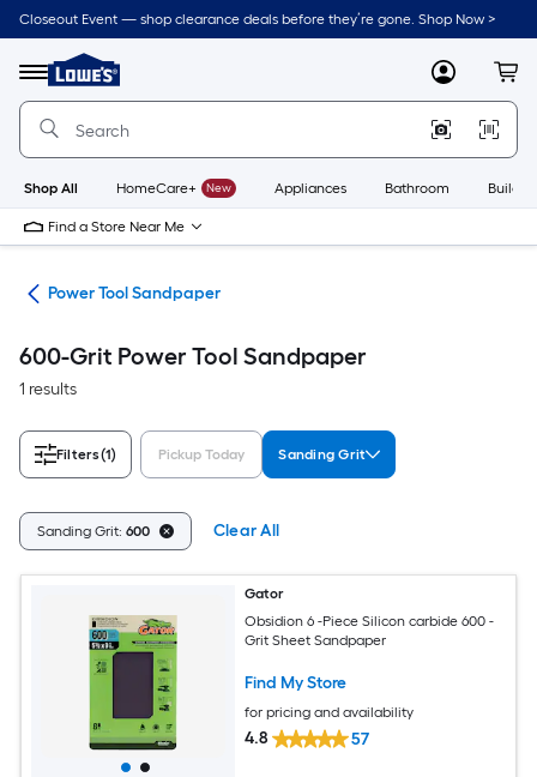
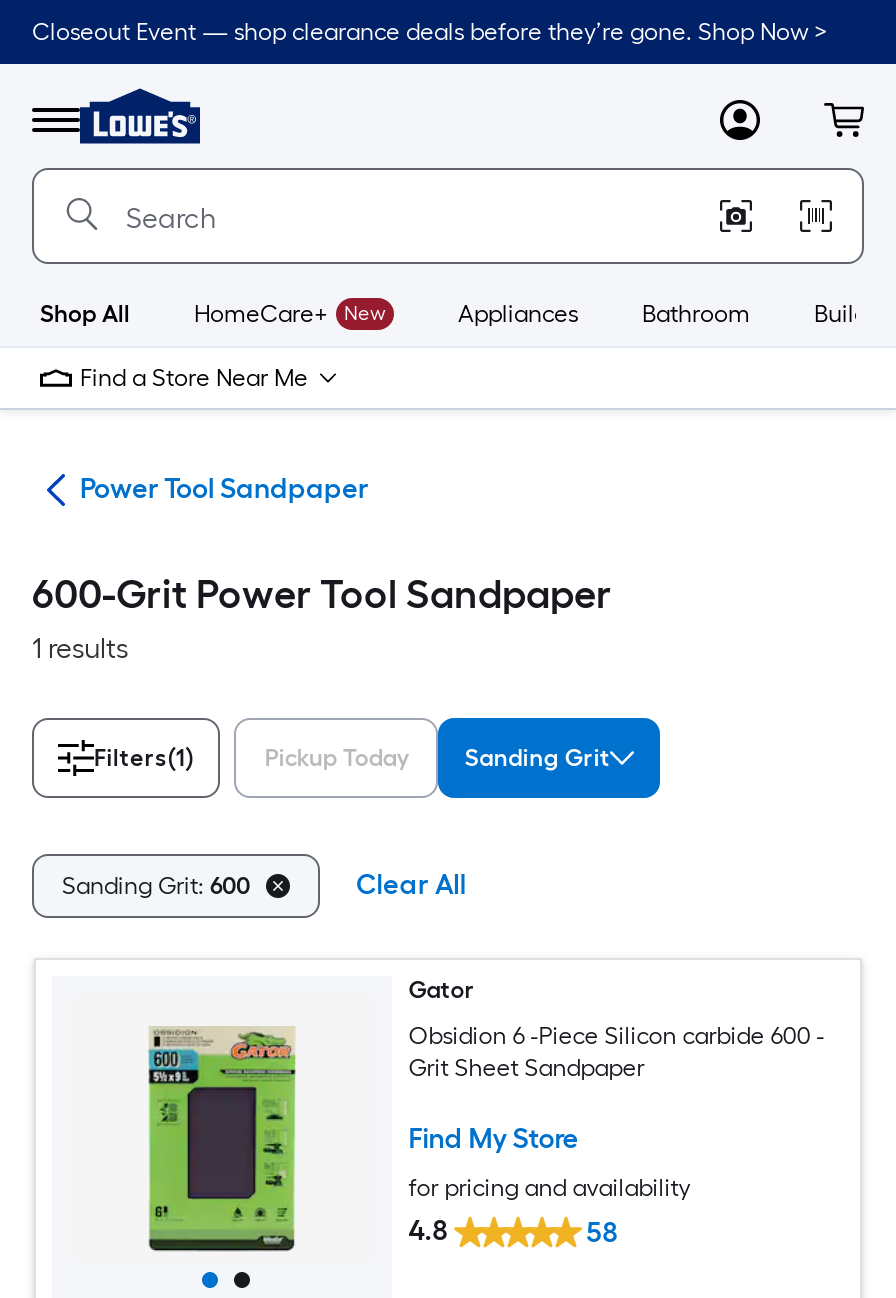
[351,730,369,750] 57 -> [586,1217,618,1251] 58

